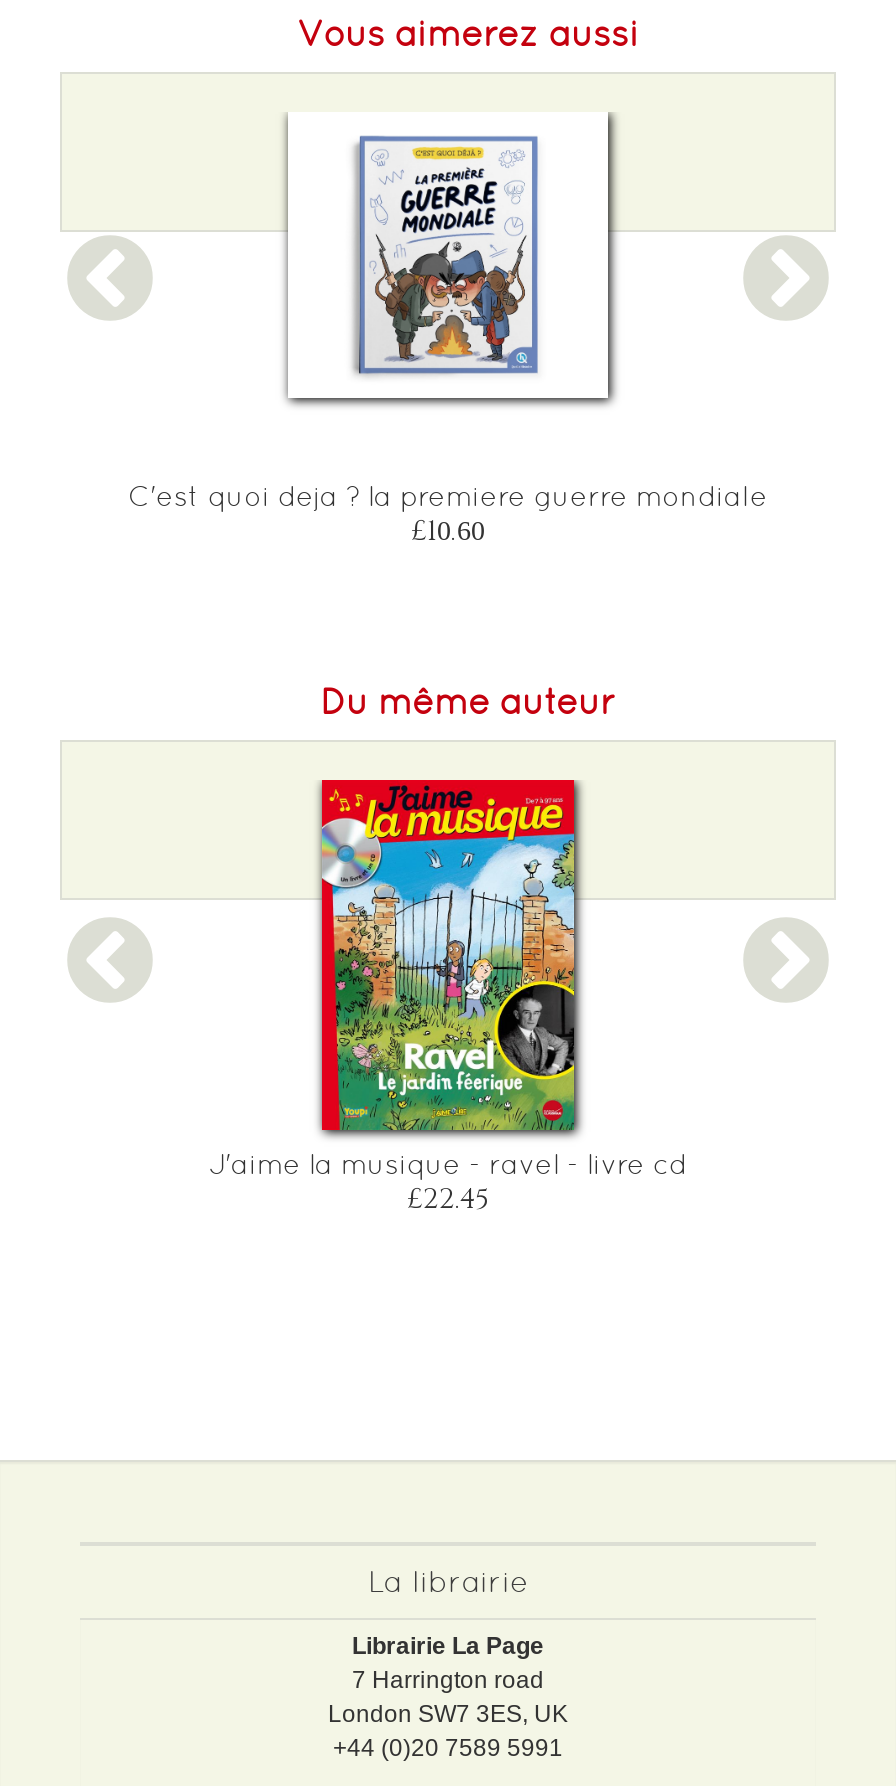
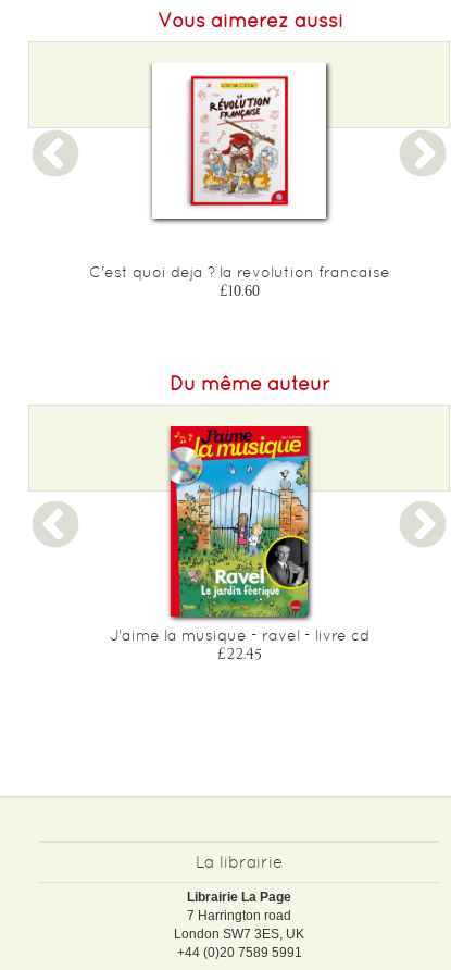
[358,134,540,376] [image] -> [190,75,289,207] [image]
[128,480,768,512] C'est quoi deja ? la premiere guerre mondiale -> [89,263,390,281] C'est quoi deja ? la revolution francaise

